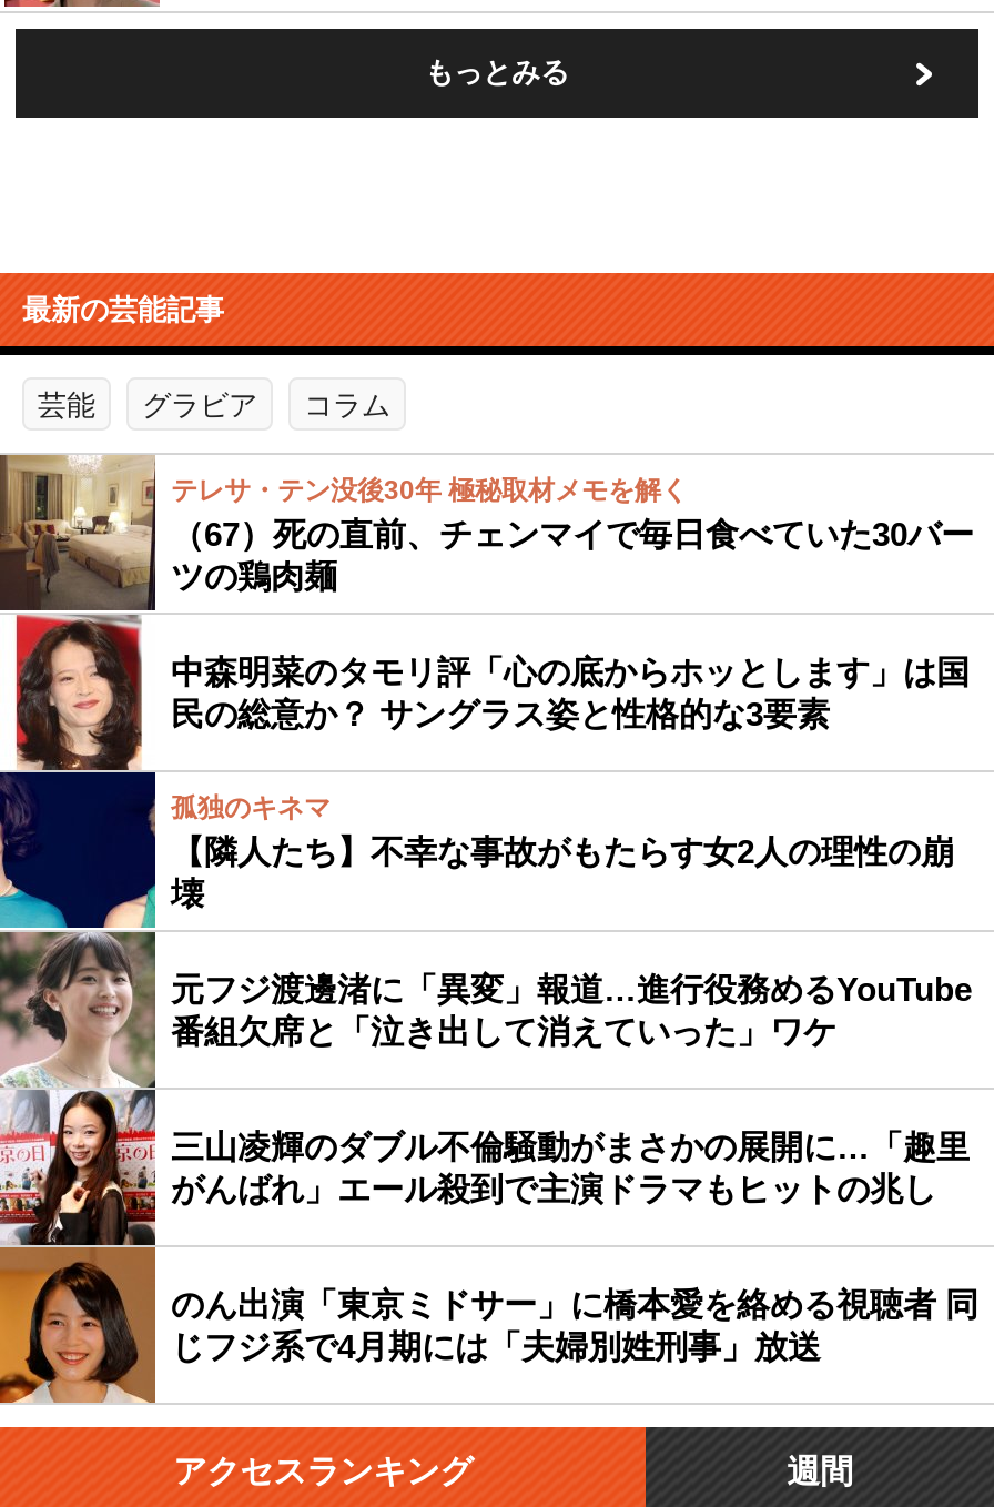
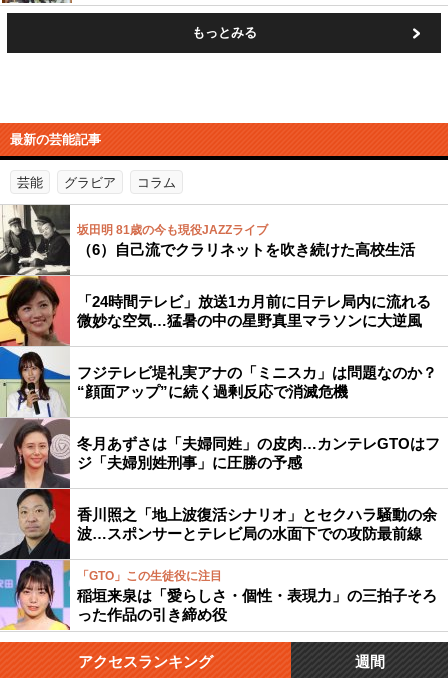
[7,453,974,1405] [image] | テレサ・テン没後30年 極秘取材メモを解く | （67）死の直前、チェンマイで毎日食べていた30バー | ツの鶏肉麺 -> [3,204,415,631] [image] | 坂田明 81歳の今も現役JAZZライブ | （6）自己流でクラリネットを吹き続けた高校生活
[171,653,970,732] 中森明菜のタモリ評「心の底からホッとします」は国 | 民の総意か？ サングラス姿と性格的な3要素 -> [77,293,431,329] 「24時間テレビ」放送1カ月前に日テレ局内に流れる | 微妙な空気…猛暑の中の星野真里マラソンに大逆風
[171,792,954,912] 孤独のキネマ | 【隣人たち】不幸な事故がもたらす女2人の理性の崩 | 壊 -> [77,364,437,400] フジテレビ堤礼実アナの「ミニスカ」は問題なのか？ | “顔面アップ”に続く過剰反応で消滅危機
[171,970,972,1050] 元フジ渡邊渚に「異変」報道…進行役務めるYouTube | 番組欠席と「泣き出して消えていった」ワケ -> [77,435,440,471] 冬月あずさは「夫婦同姓」の皮肉…カンテレGTOはフ | ジ「夫婦別姓刑事」に圧勝の予感
[171,1127,970,1207] 三山凌輝のダブル不倫騒動がまさかの展開に…「趣里 | がんばれ」エール殺到で主演ドラマもヒットの兆し -> [77,506,437,542] 香川照之「地上波復活シナリオ」とセクハラ騒動の余 | 波…スポンサーとテレビ局の水面下での攻防最前線
[171,1285,978,1365] のん出演「東京ミドサー」に橋本愛を絡める視聴者 同 | じフジ系で4月期には「夫婦別姓刑事」放送 -> [77,569,437,623] 「GTO」この生徒役に注目 | 稲垣来泉は「愛らしさ・個性・表現力」の三拍子そろ | った作品の引き締め役

